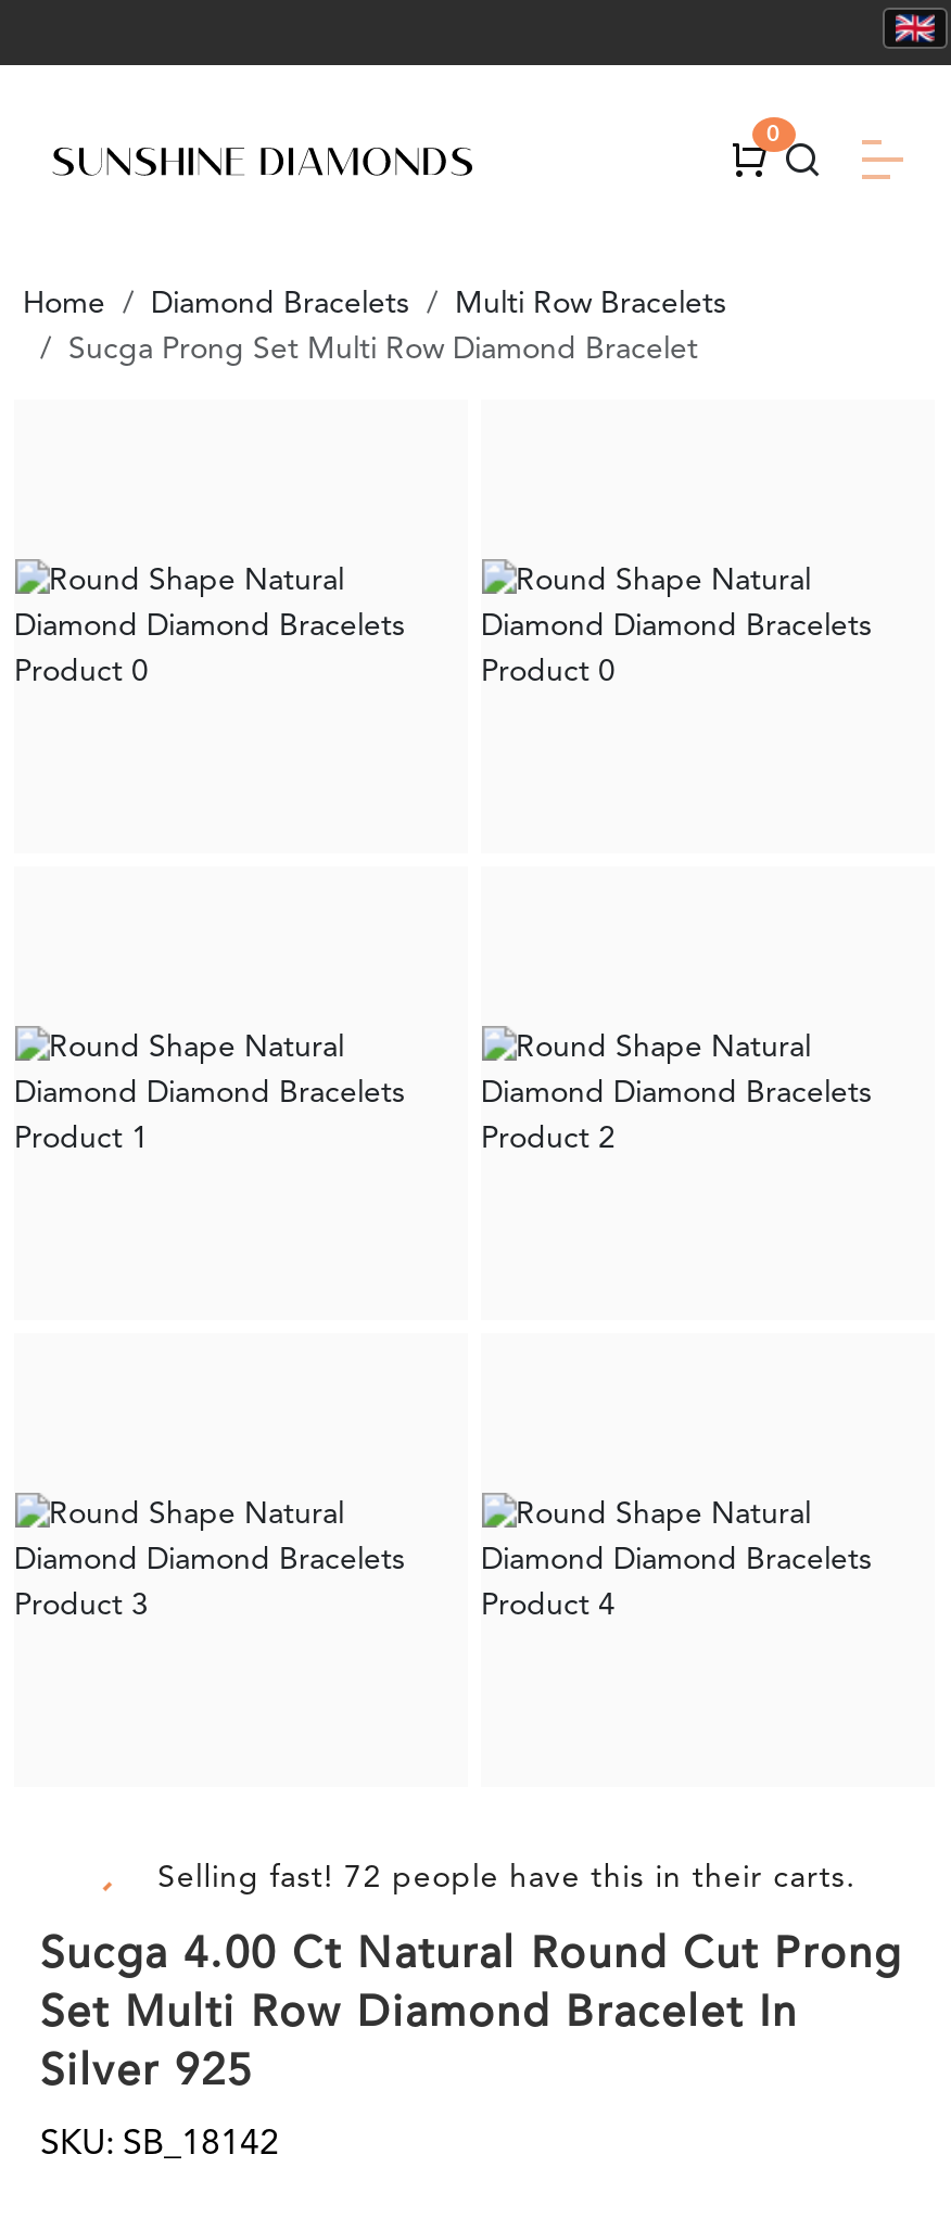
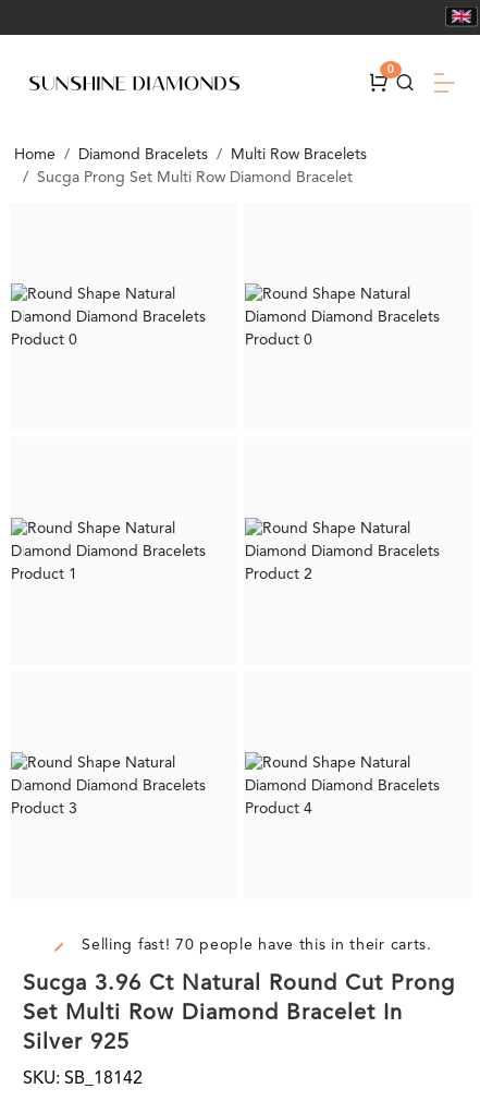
[158,1862,856,1892] Selling fast! 72 people have this in their carts. -> [82,937,432,952] Selling fast! 70 people have this in their carts.
[40,1935,902,1978] Sucga 4.00 Ct Natural Round Cut Prong -> [23,973,455,995] Sucga 3.96 Ct Natural Round Cut Prong

